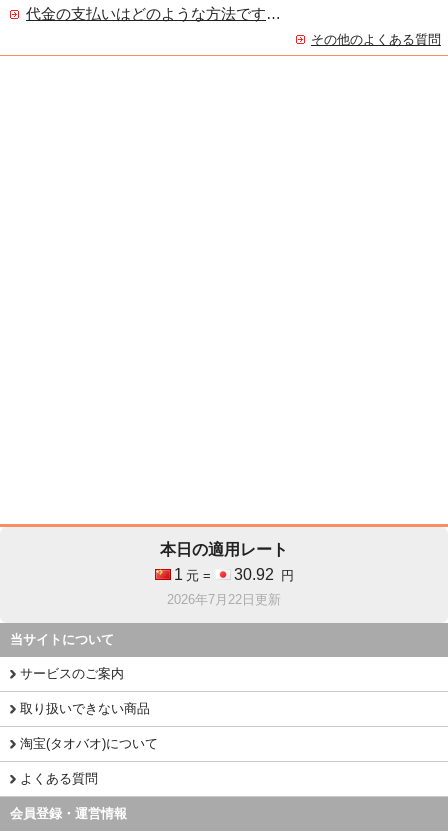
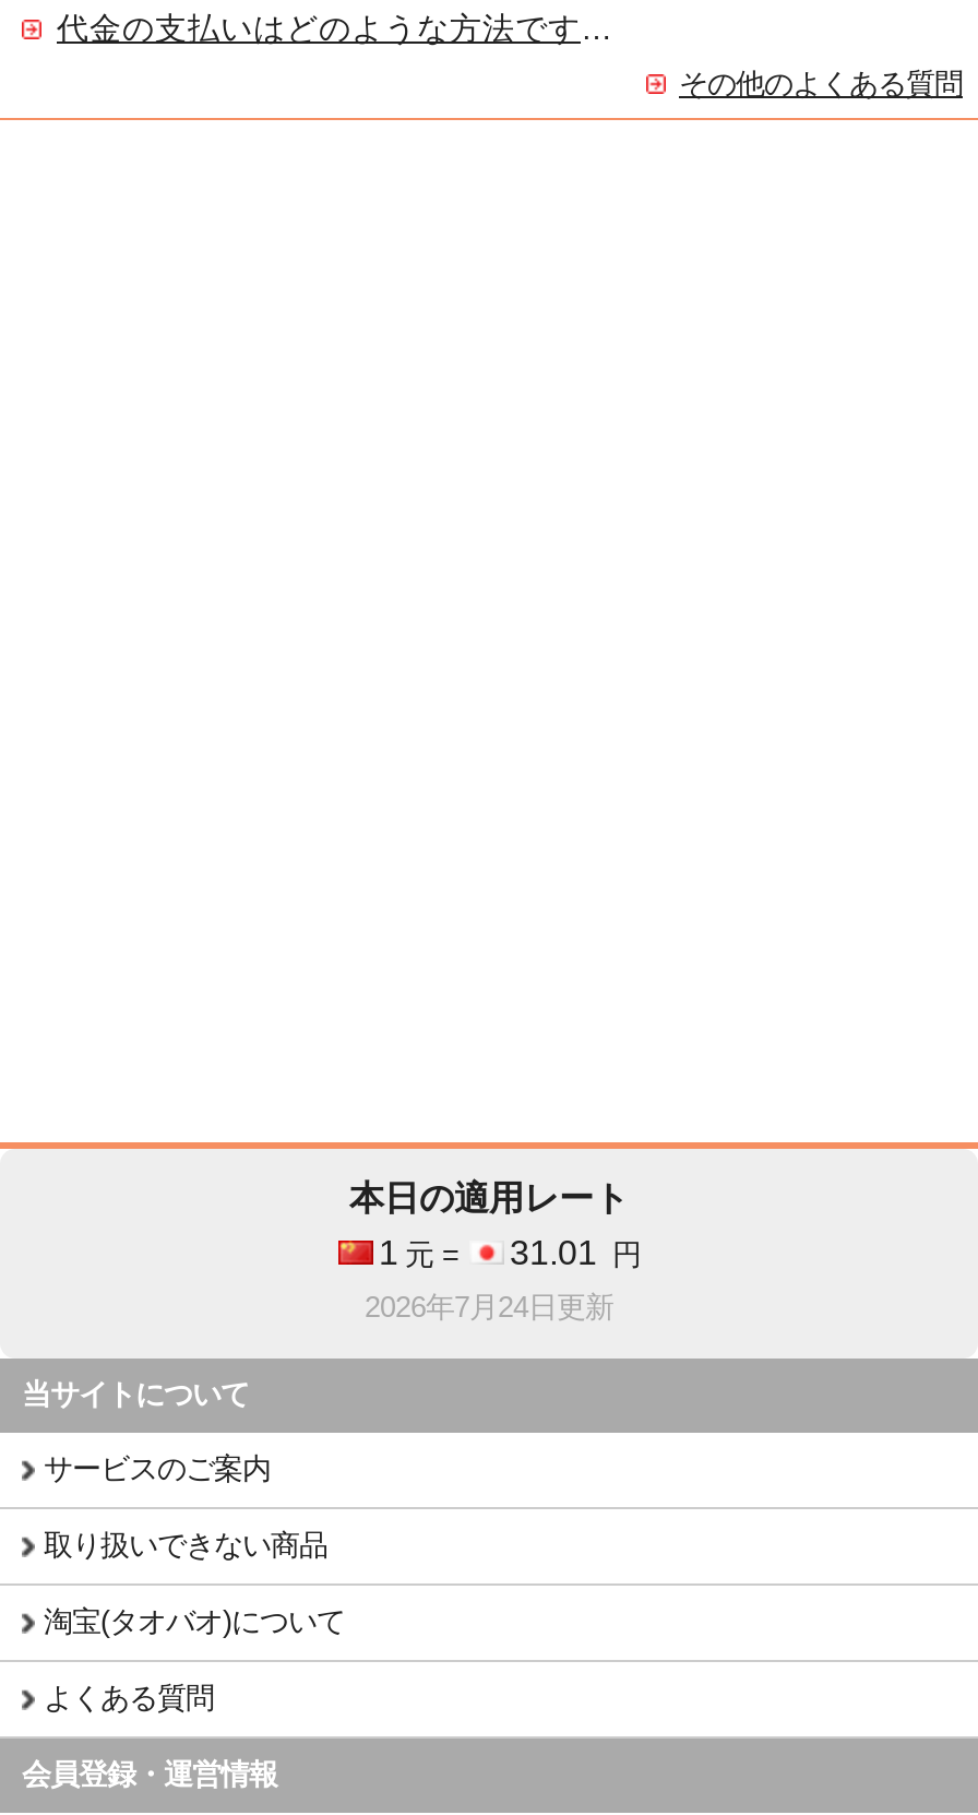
[173,566,293,583] 1 元 = 30.92 円 -> [379,1234,641,1271] 1 元 = 31.01 円
[167,592,281,607] 2026年7月22日更新 -> [365,1291,613,1324] 2026年7月24日更新

